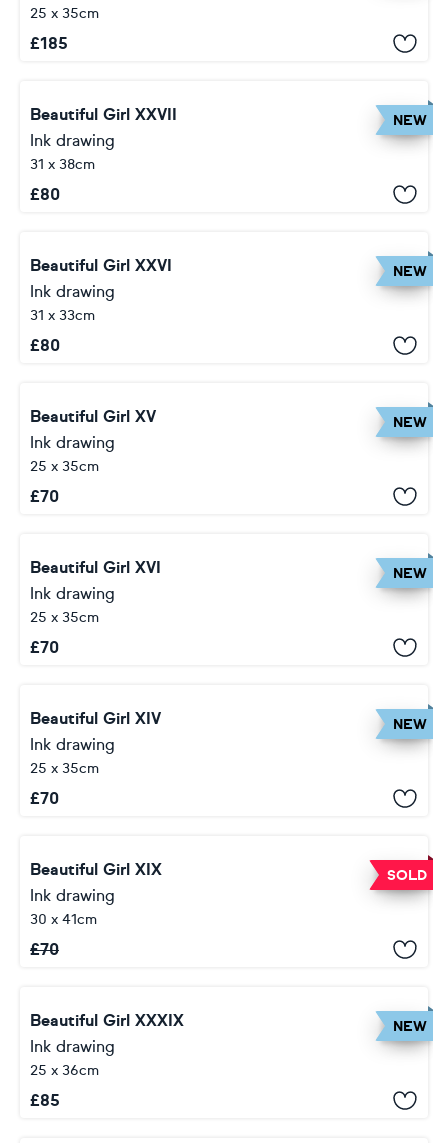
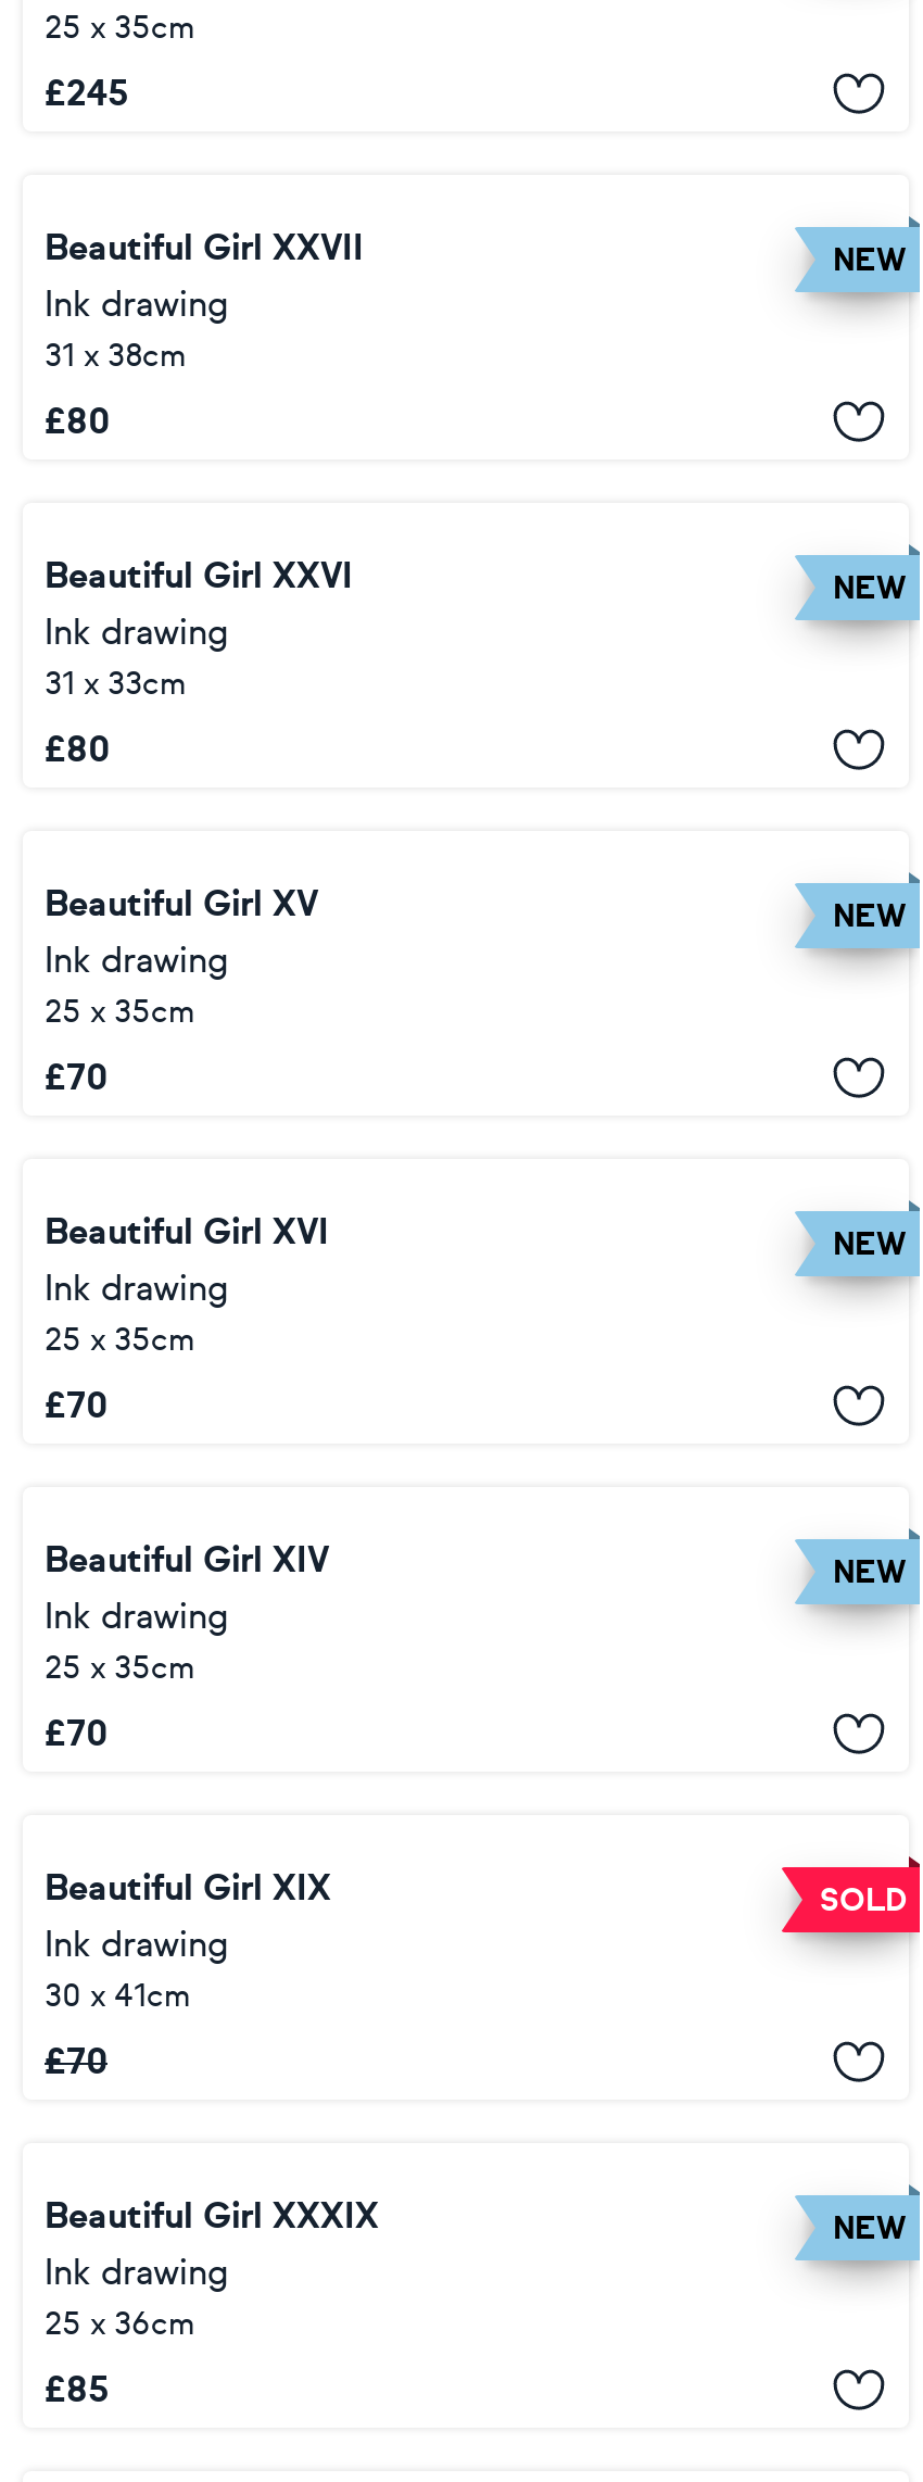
[30,34,68,53] £185 -> [45,73,129,114] £245

